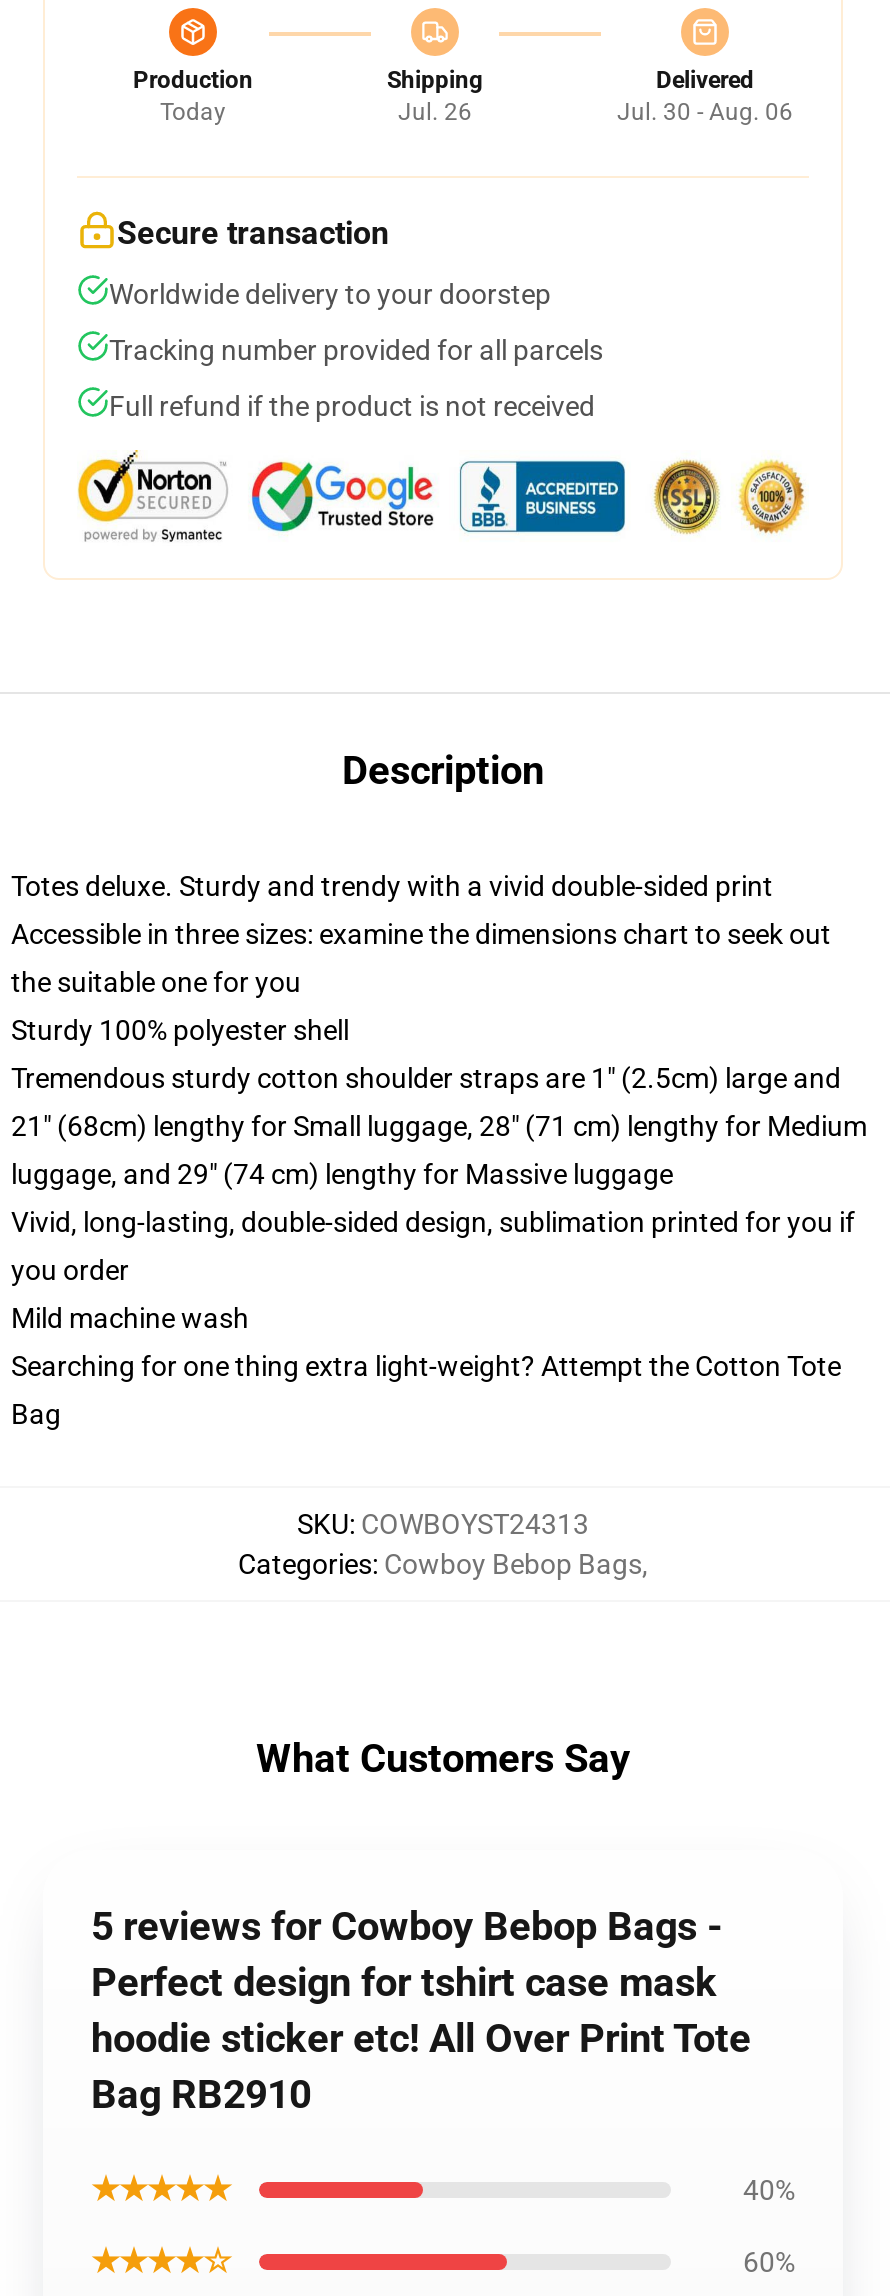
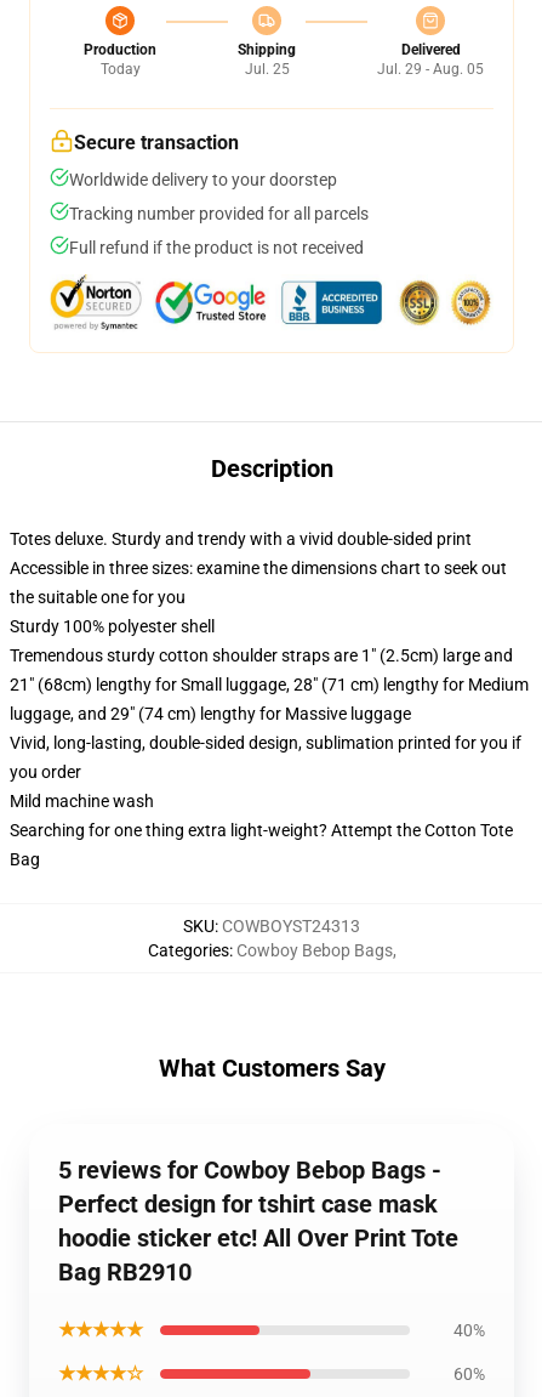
[398,98,472,126] Jul. 26 -> [244,61,289,78] Jul. 25
[617,98,793,126] Jul. 30 - Aug. 06 -> [377,61,484,78] Jul. 29 - Aug. 05

